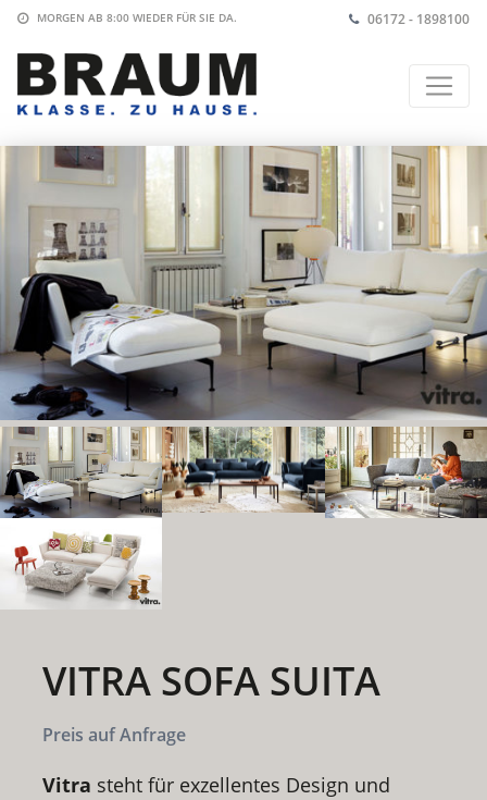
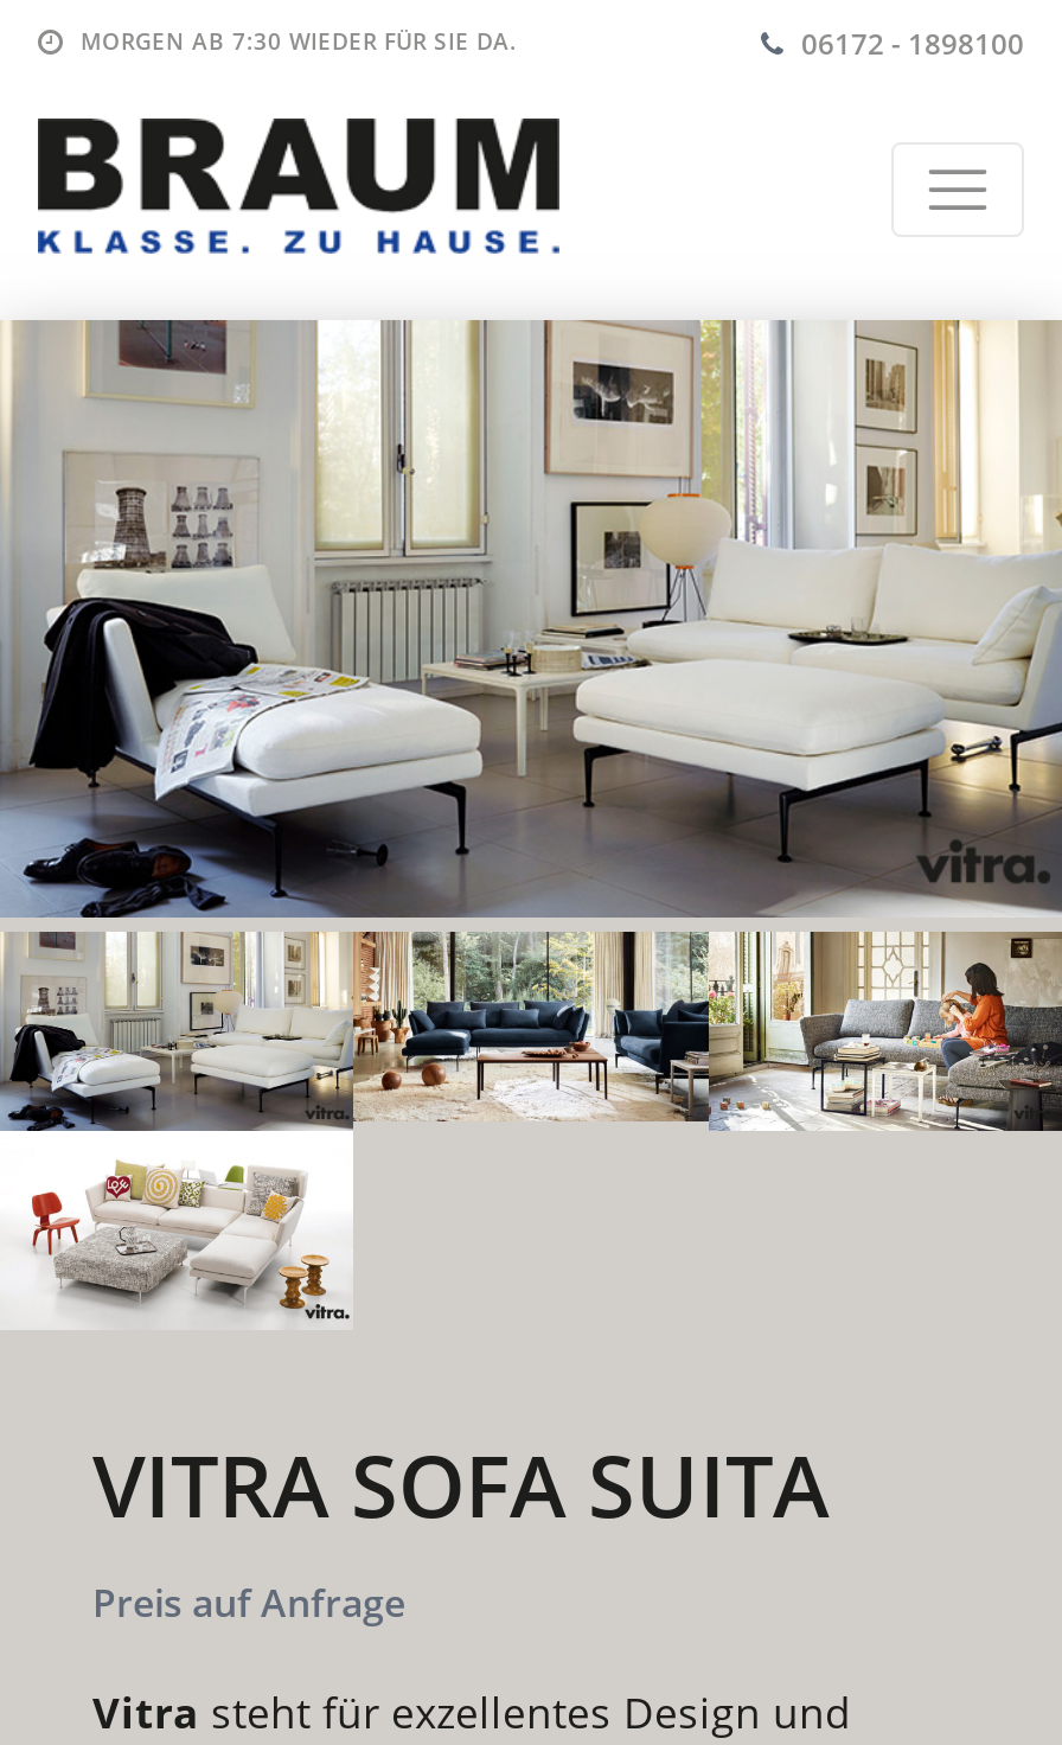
[37,11,237,25] MORGEN AB 8:00 WIEDER FÜR SIE DA. -> [81,26,517,56] MORGEN AB 7:30 WIEDER FÜR SIE DA.

